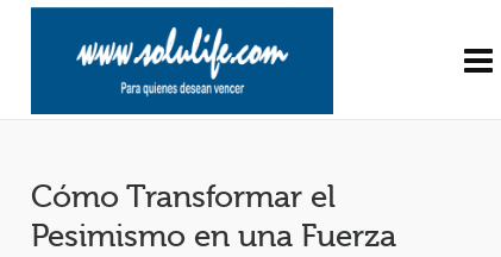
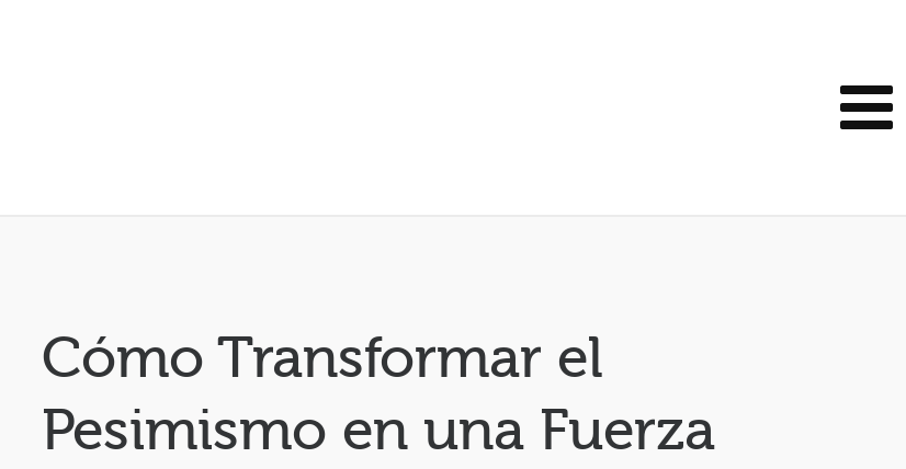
[30,6,334,115] [image] -> none

